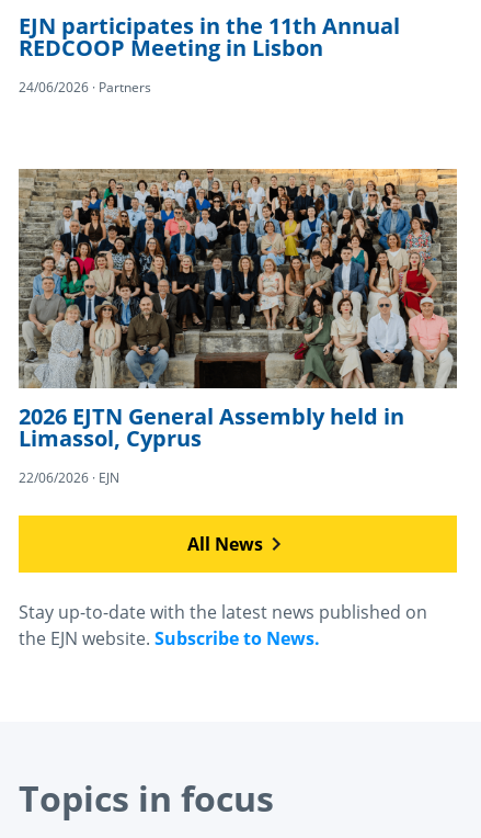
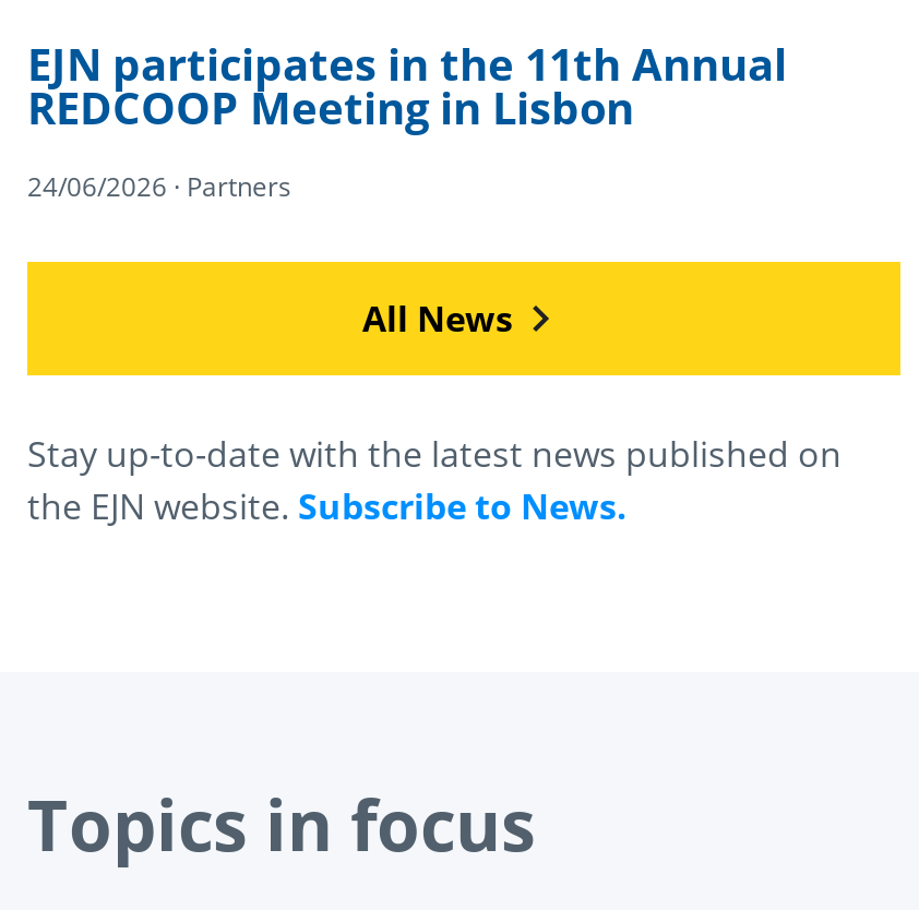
[18,168,458,487] [image] | 2026 EJTN General Assembly held in | Limassol, Cyprus | 22/06/2026 · EJN -> none

